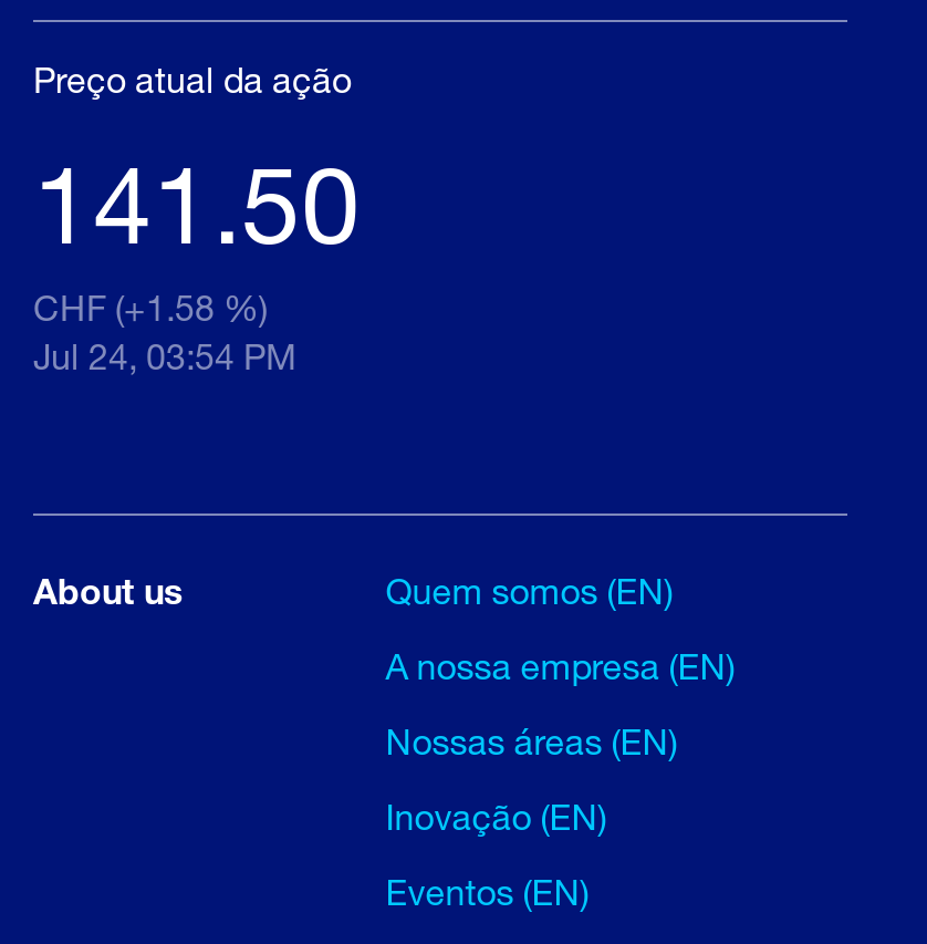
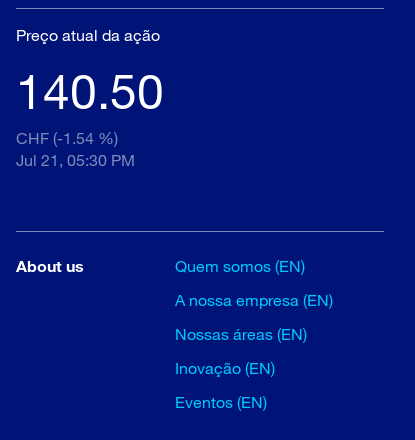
[33,138,361,266] 141.50 -> [16,61,164,119] 140.50
[33,286,268,328] CHF (+1.58 %) -> [16,128,118,147] CHF (-1.54 %)
[33,335,296,377] Jul 24, 03:54 PM -> [16,150,135,169] Jul 21, 05:30 PM

